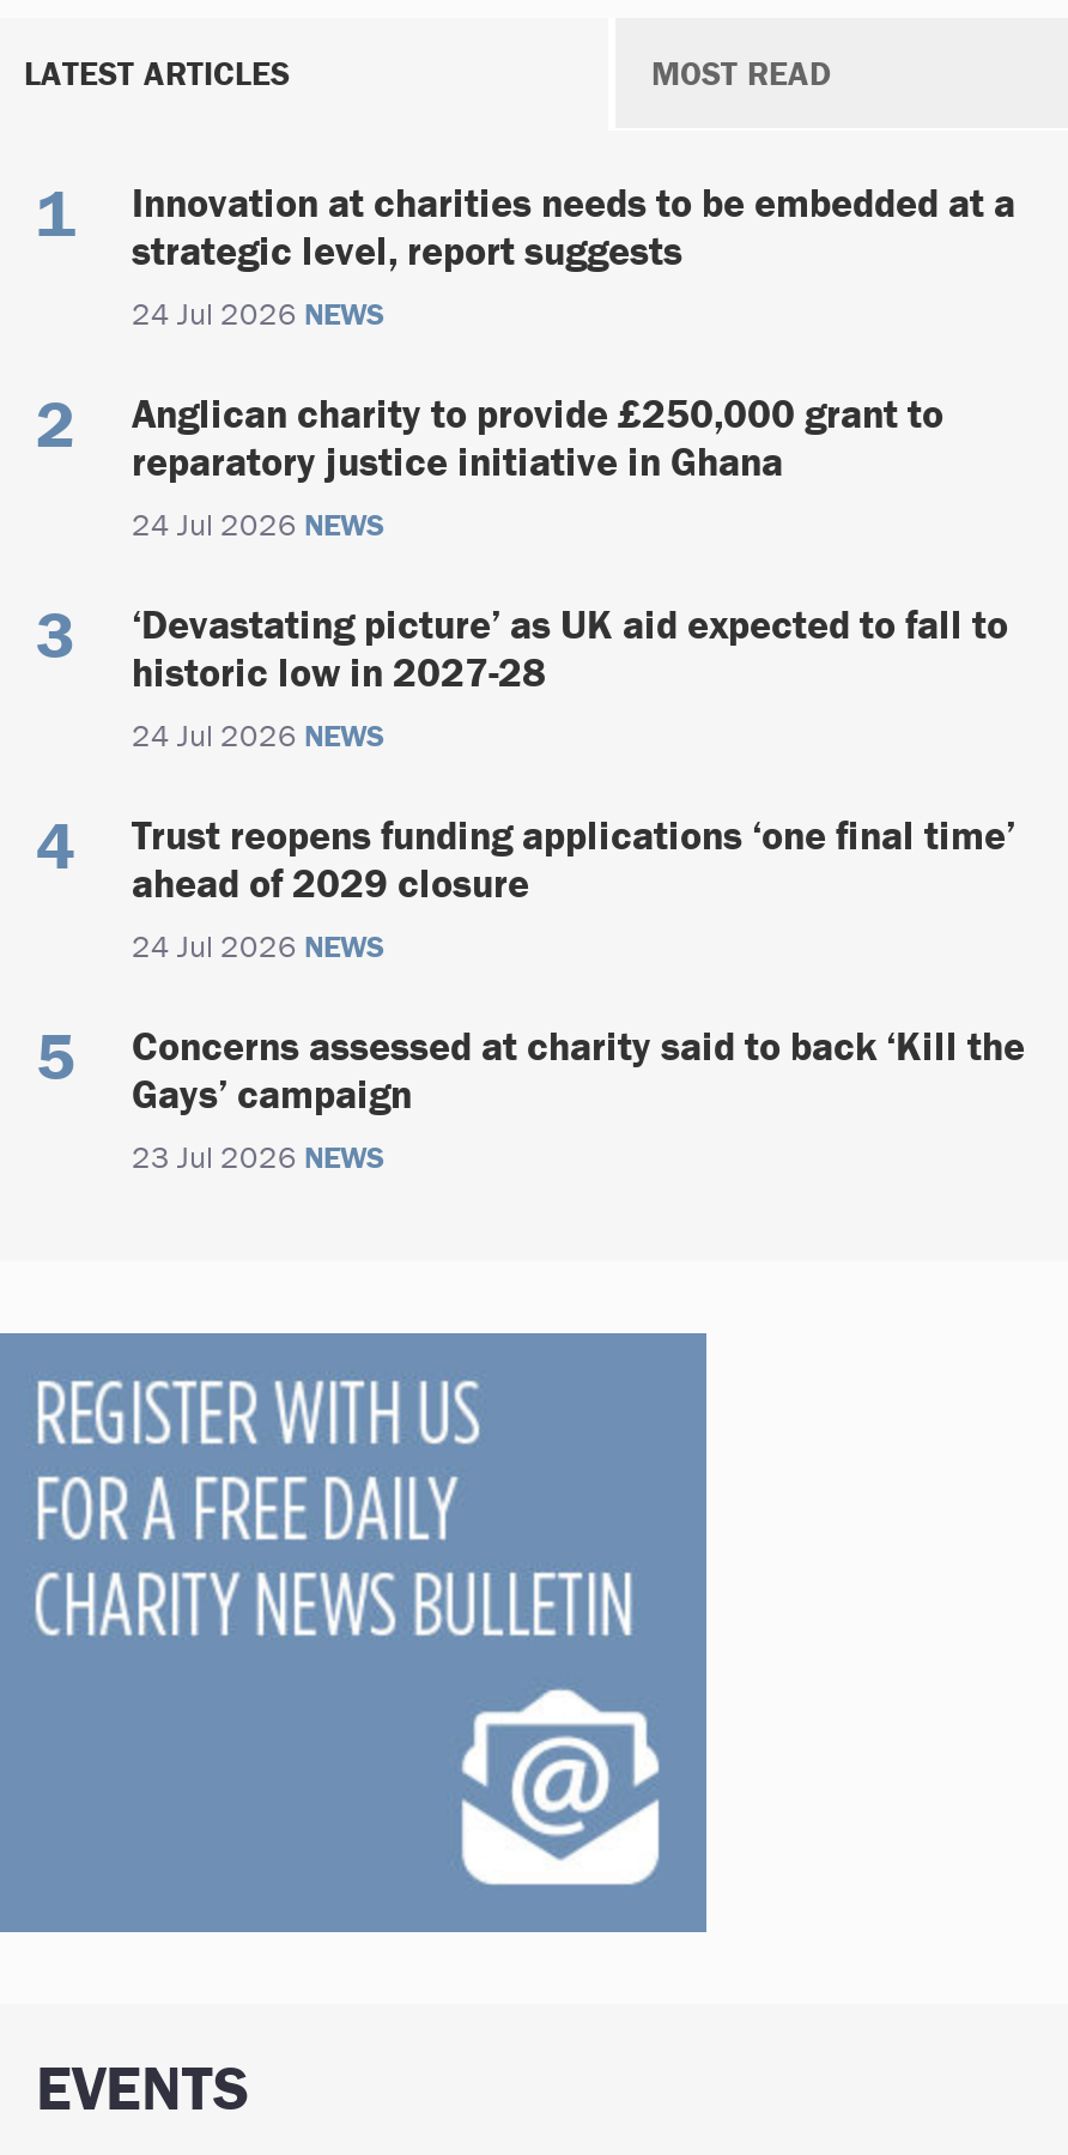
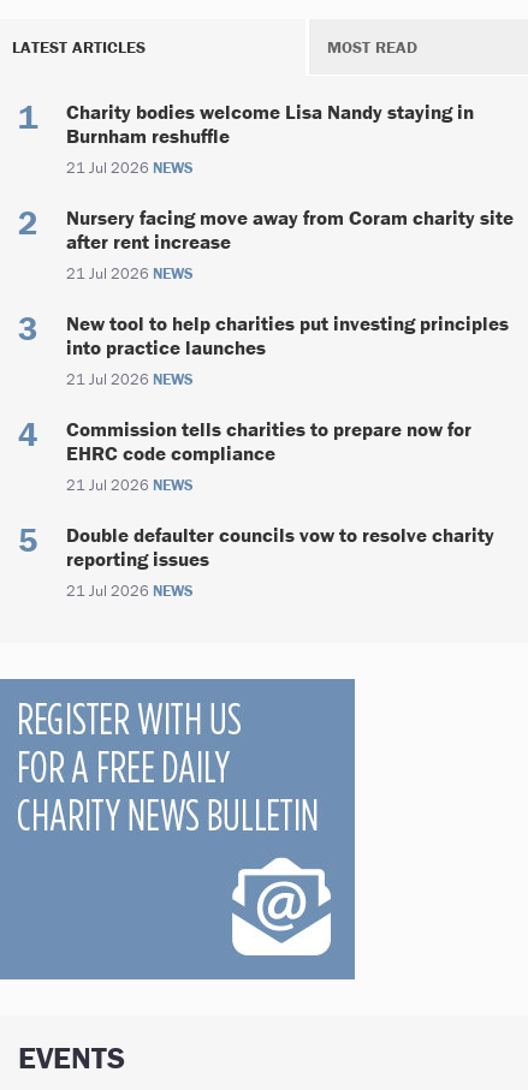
[132,175,1015,333] Innovation at charities needs to be embedded at a | strategic level, report suggests | 24 Jul 2026 NEWS -> [66,98,474,177] Charity bodies welcome Lisa Nandy staying in | Burnham reshuffle | 21 Jul 2026 NEWS
[132,386,943,544] Anglican charity to provide £250,000 grant to | reparatory justice initiative in Ghana | 24 Jul 2026 NEWS -> [66,204,514,283] Nursery facing move away from Coram charity site | after rent increase | 21 Jul 2026 NEWS
[132,597,1008,755] ‘Devastating picture’ as UK aid expected to fall to | historic low in 2027-28 | 24 Jul 2026 NEWS -> [66,310,509,389] New tool to help charities put investing principles | into practice launches | 21 Jul 2026 NEWS
[132,808,1015,966] Trust reopens funding applications ‘one final time’ | ahead of 2029 closure | 24 Jul 2026 NEWS -> [66,415,471,495] Commission tells charities to prepare now for | EHRC code compliance | 21 Jul 2026 NEWS
[132,1018,1025,1177] Concerns assessed at charity said to back ‘Kill the | Gays’ campaign | 23 Jul 2026 NEWS -> [66,521,494,600] Double defaulter councils vow to resolve charity | reporting issues | 21 Jul 2026 NEWS

